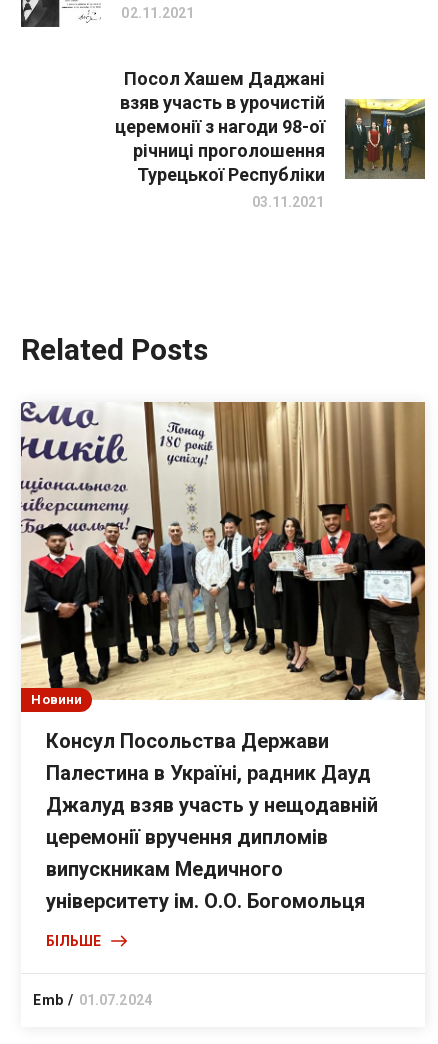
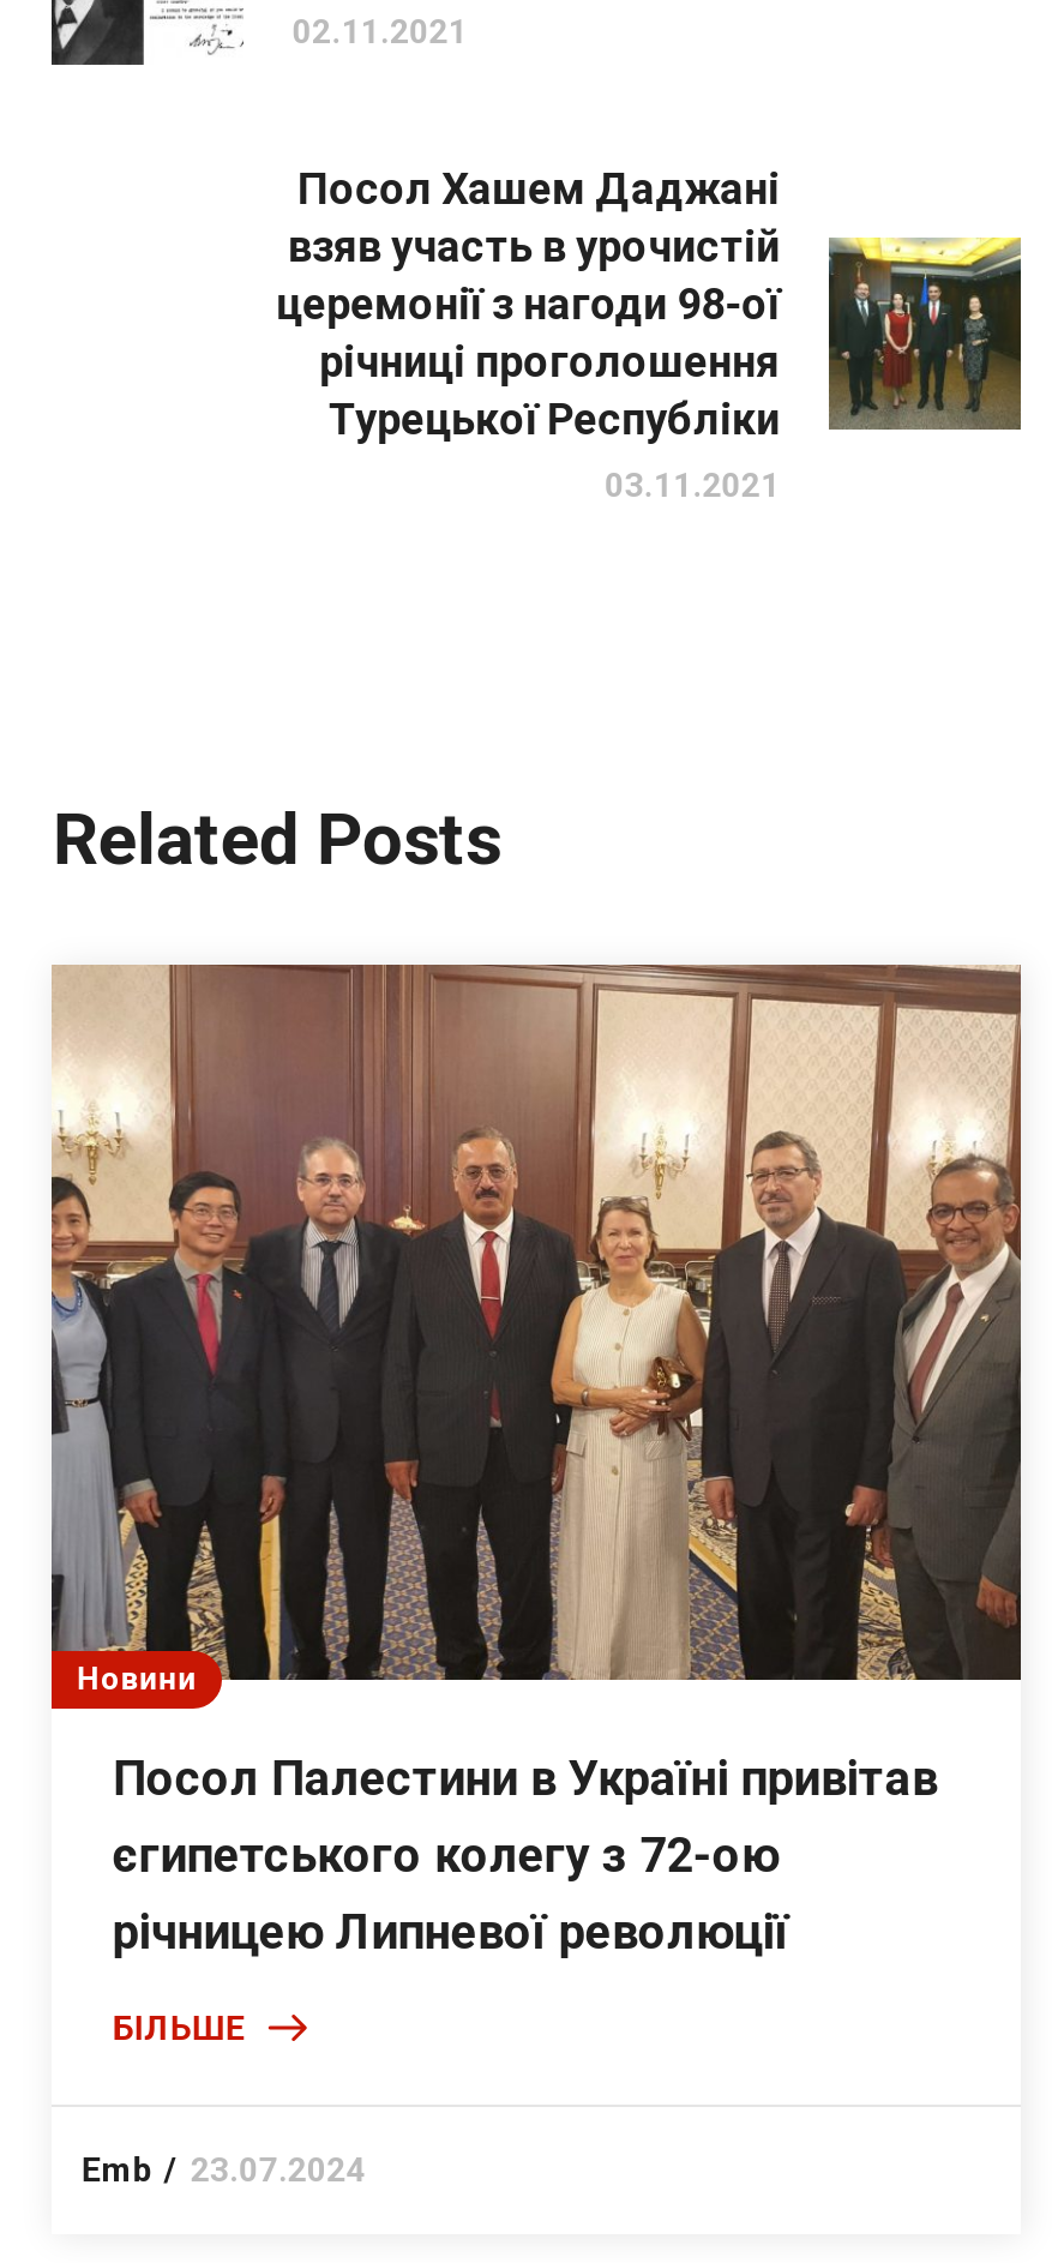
[20,402,426,913] [image] | Консул Посольства Держави | Палестина в Україні, радник Дауд | Джалуд взяв участь у нещодавній | церемонії вручення дипломів | випускникам Медичного | університету ім. О.О. Богомольця -> [49,962,1023,1961] [image] | Посол Палестини в Україні привітав | єгипетського колегу з 72-ою | річницею Липневої революції
[33,992,152,1008] Emb 01.07.2024 -> [81,2150,365,2189] Emb 23.07.2024

